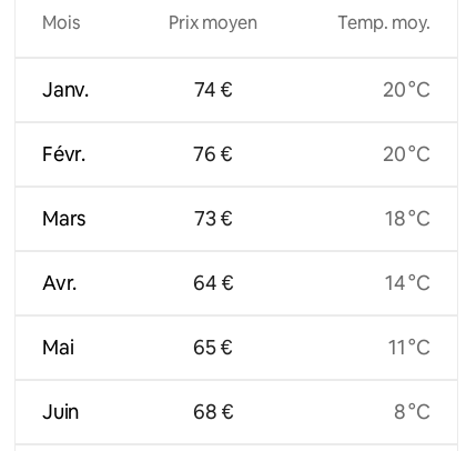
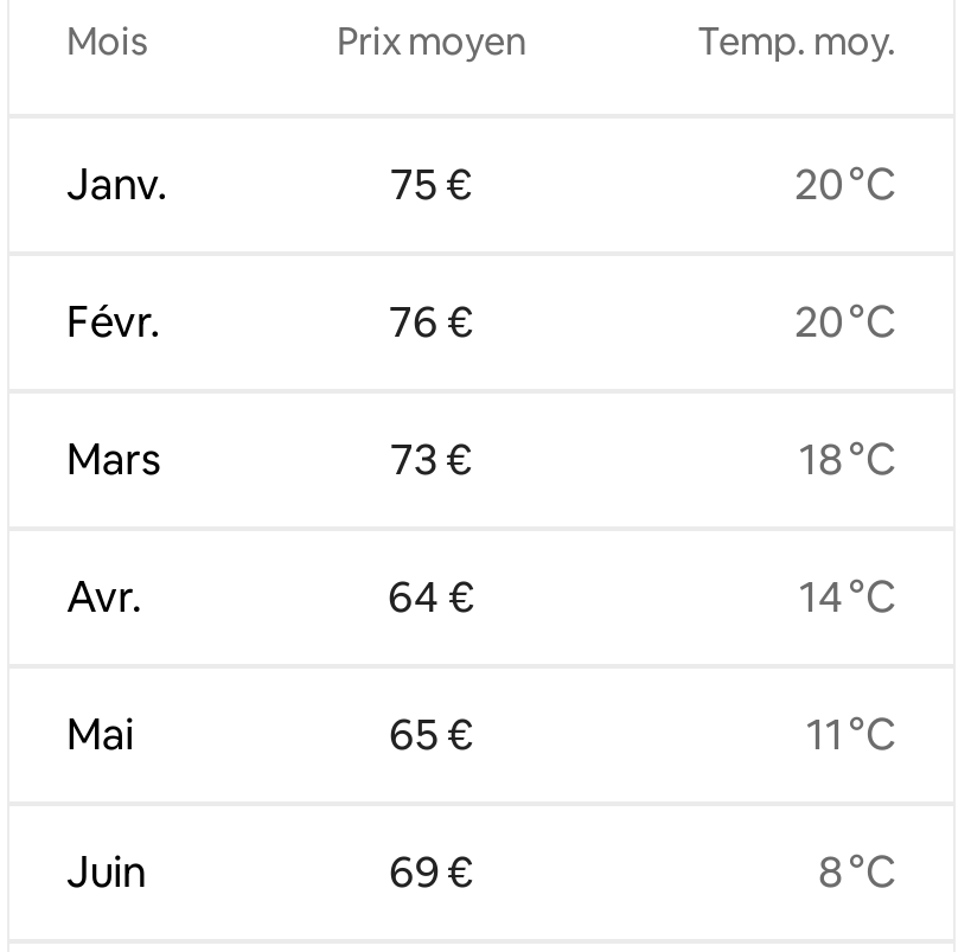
[194,77,232,102] 74 € -> [390,157,473,211] 75 €
[193,399,234,424] 68 € -> [389,844,474,899] 69 €

